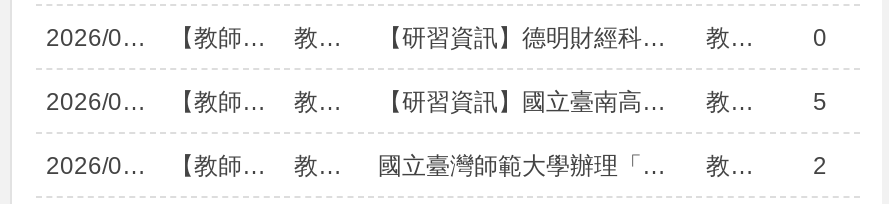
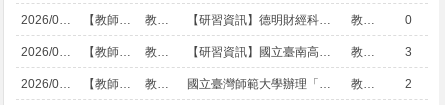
[813,88,827,116] 5 -> [404,45,411,59] 3

